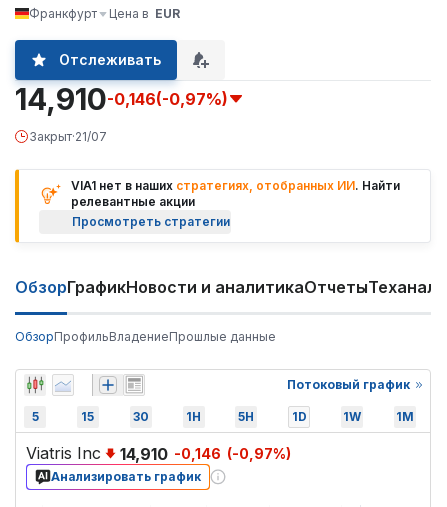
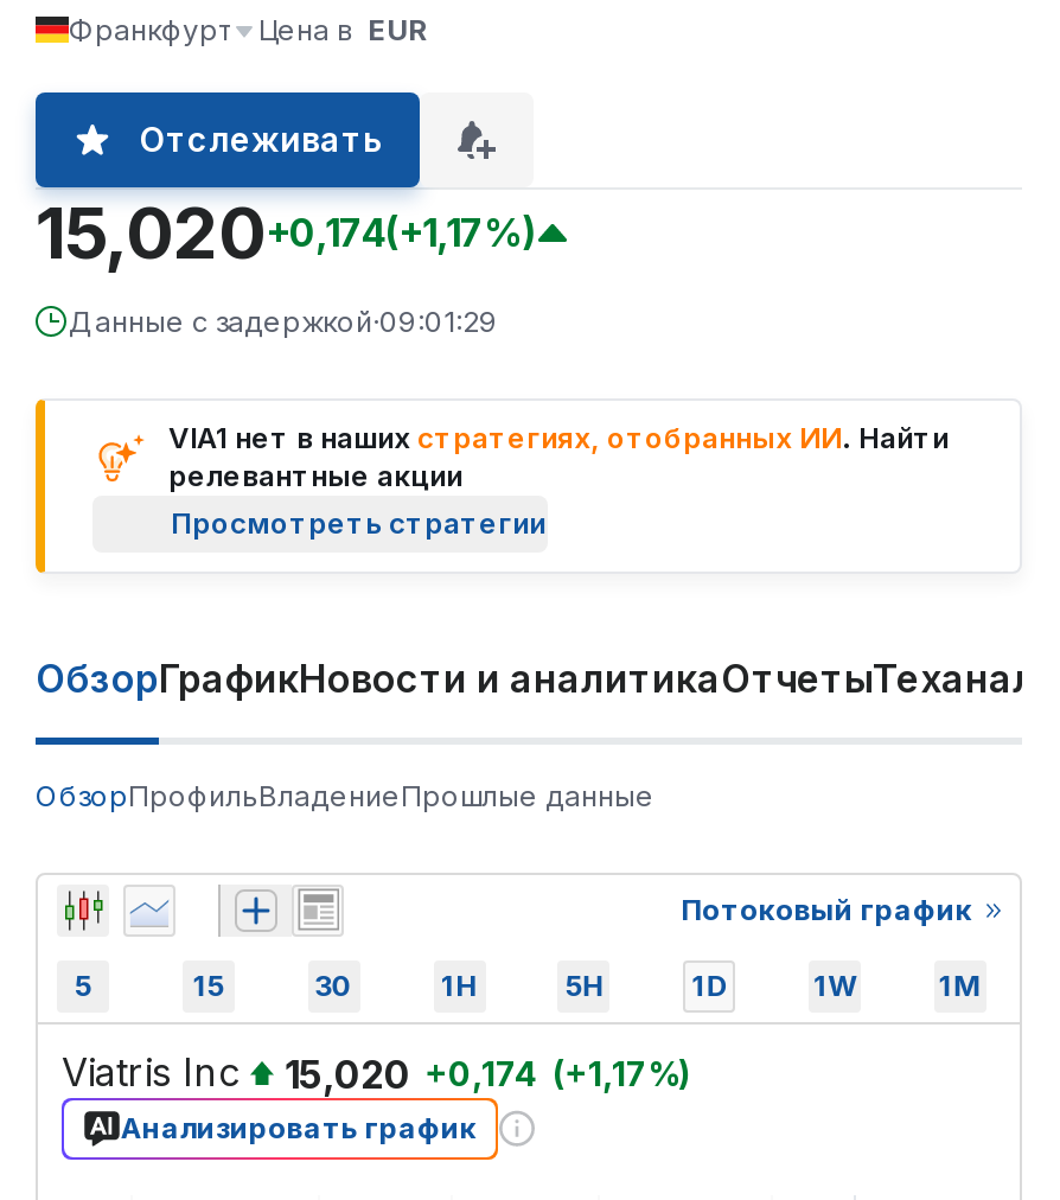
[15,81,228,144] 14,910-0,146(-0,97%) | Закрыт·21/07 -> [36,189,536,339] 15,020+0,174(+1,17%) | Данные с задержкой·09:01:29
[26,443,291,464] Viatris Inc 14,910 -0,146 (-0,97%) -> [62,1048,690,1098] Viatris Inc 15,020 +0,174 (+1,17%)

